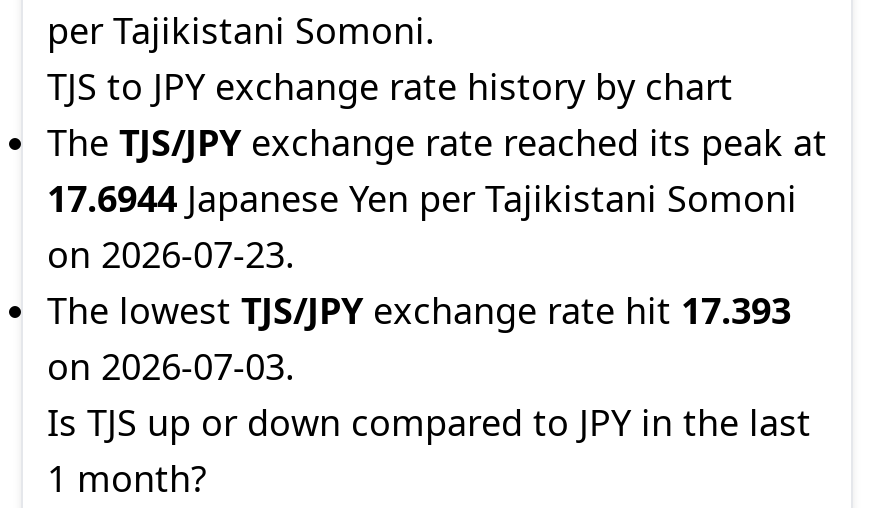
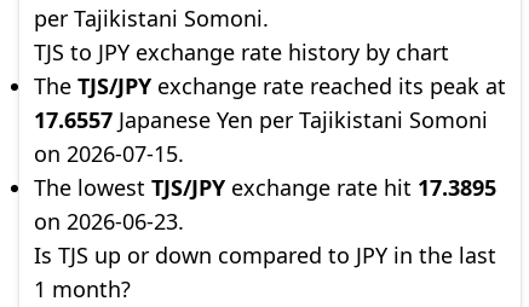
[47,174,797,222] 17.6944 Japanese Yen per Tajikistani Somoni -> [34,105,488,134] 17.6557 Japanese Yen per Tajikistani Somoni
[47,230,295,278] on 2026-07-23. -> [34,139,184,168] on 2026-07-15.
[47,286,791,334] The lowest TJS/JPY exchange rate hit 17.393 -> [34,173,496,202] The lowest TJS/JPY exchange rate hit 17.3895
[47,342,295,390] on 2026-07-03. -> [34,207,184,236] on 2026-06-23.

